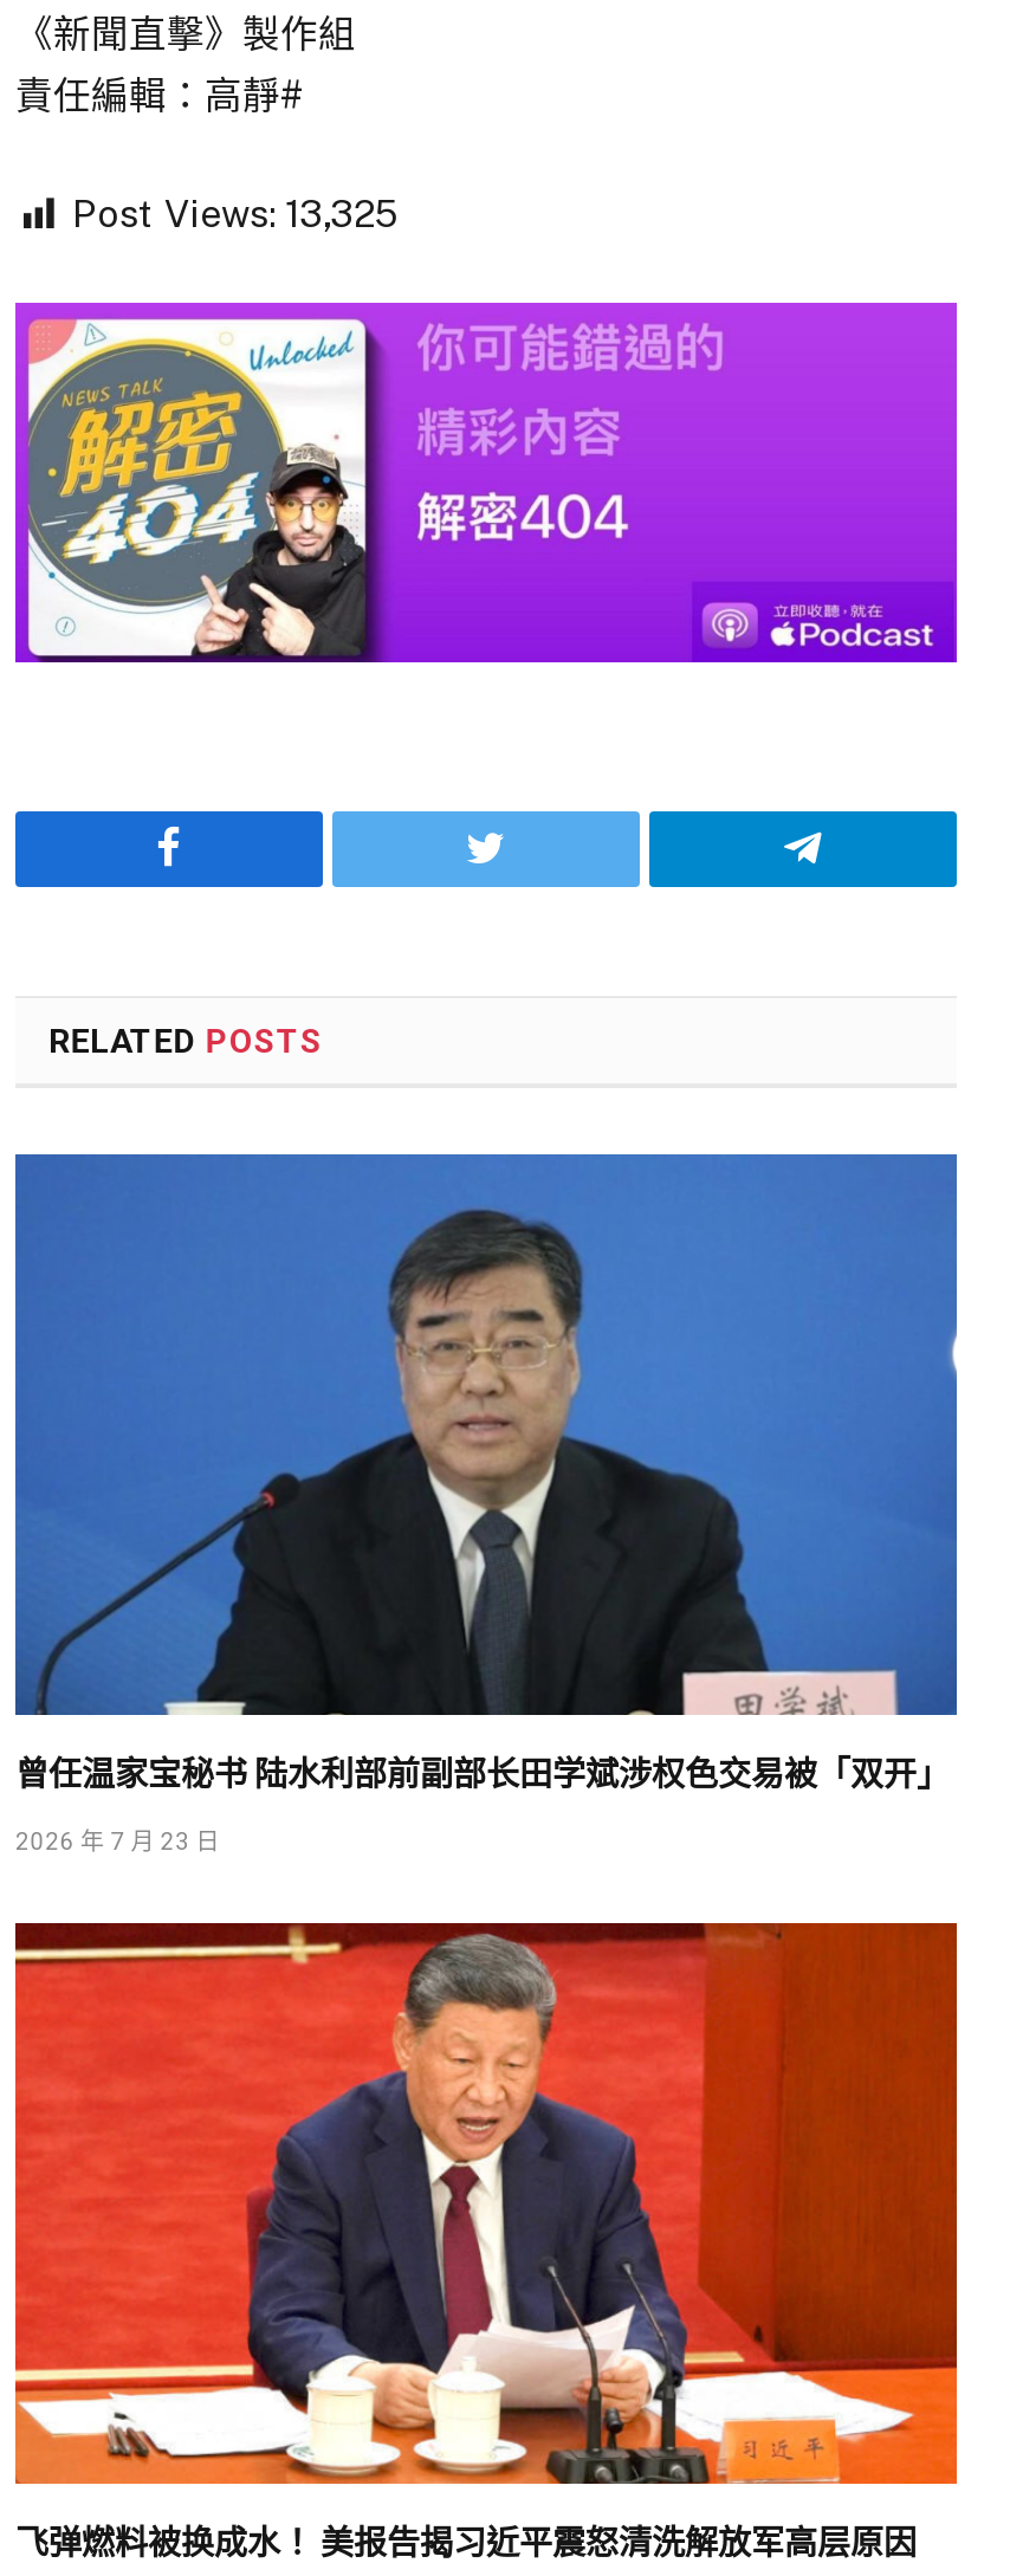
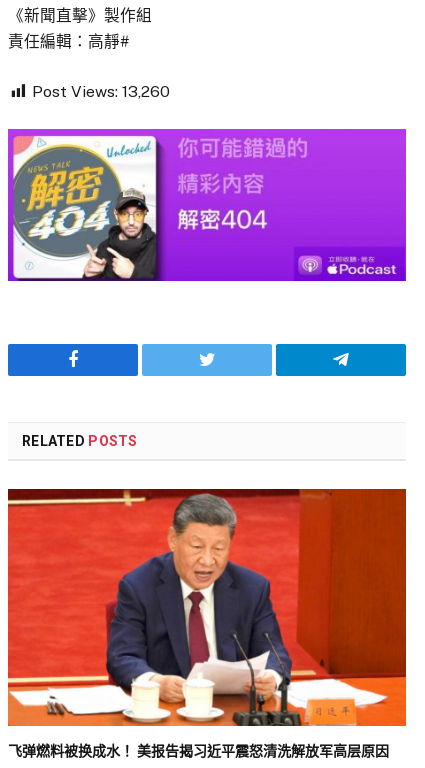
[72,191,399,236] Post Views: 13,325 -> [32,82,170,101] Post Views: 13,260
[13,1152,959,1855] [image] | 曾任温家宝秘书 陆水利部前副部长田学斌涉权色交易被「双开」 | 2026 年 7 月 23 日 -> none

